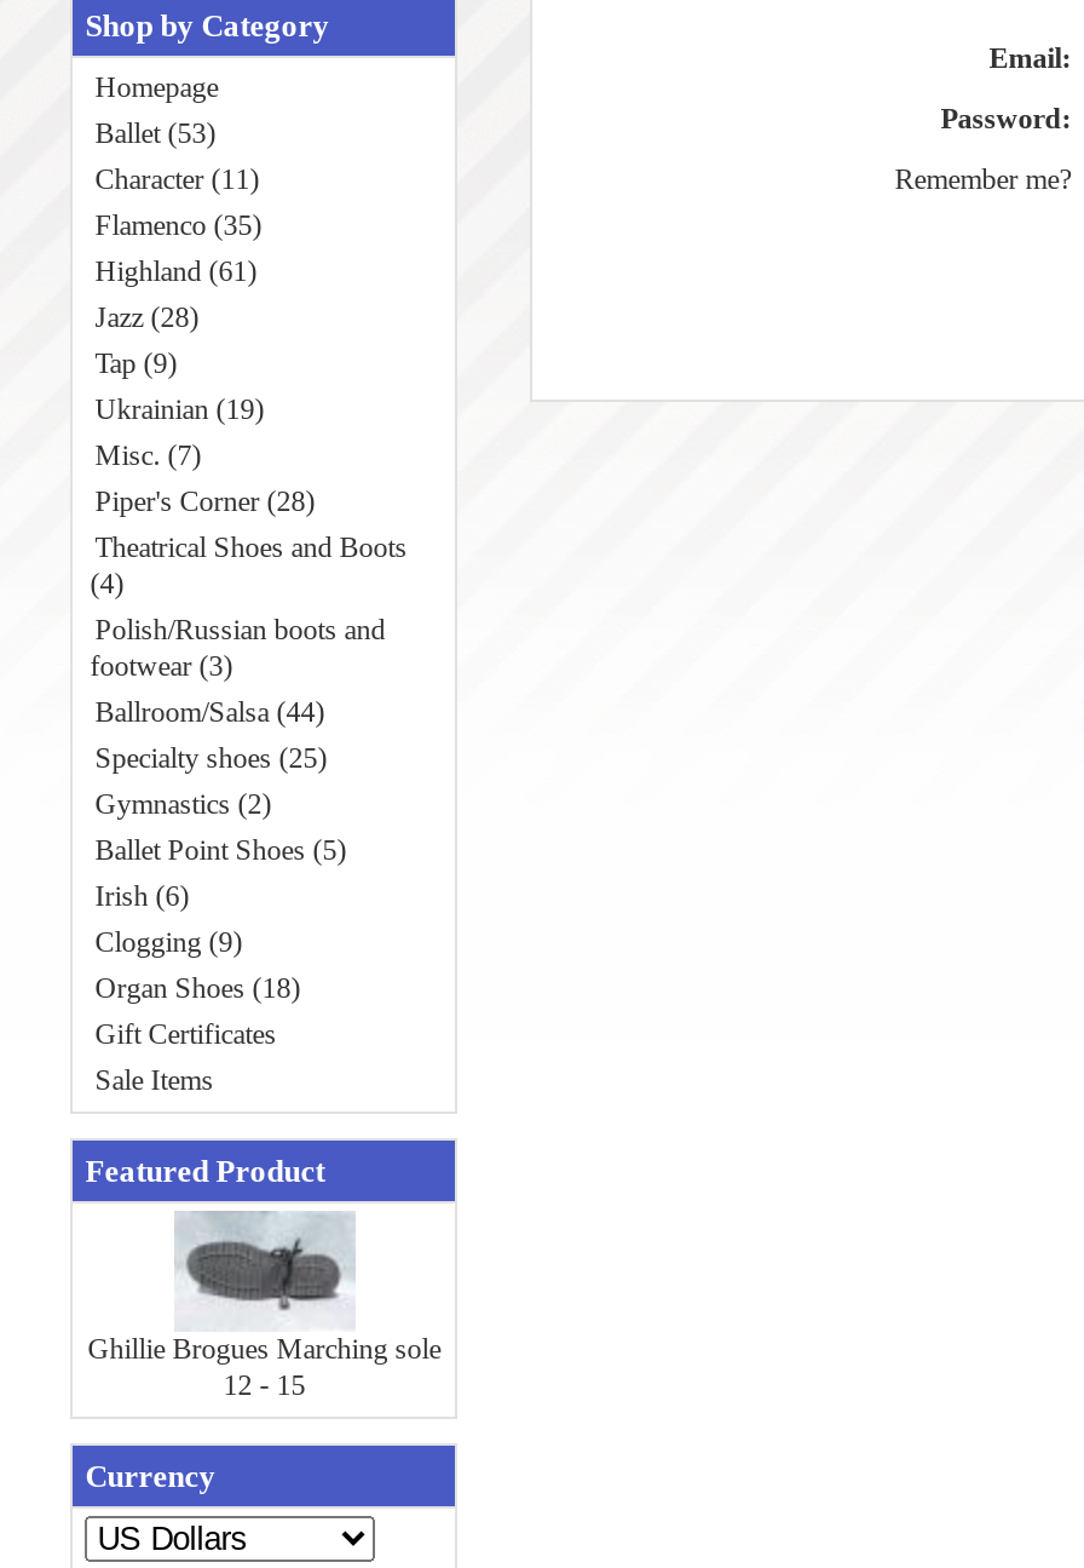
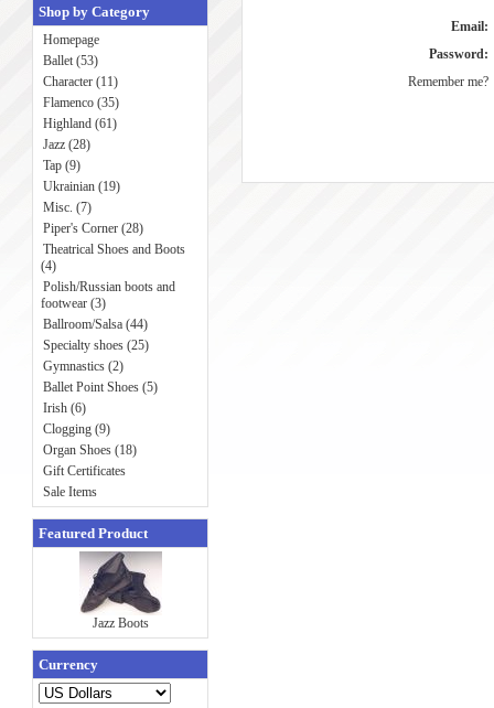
[88,1211,441,1402] [image] | Ghillie Brogues Marching sole | 12 - 15 -> [80,551,161,631] [image] | Jazz Boots

